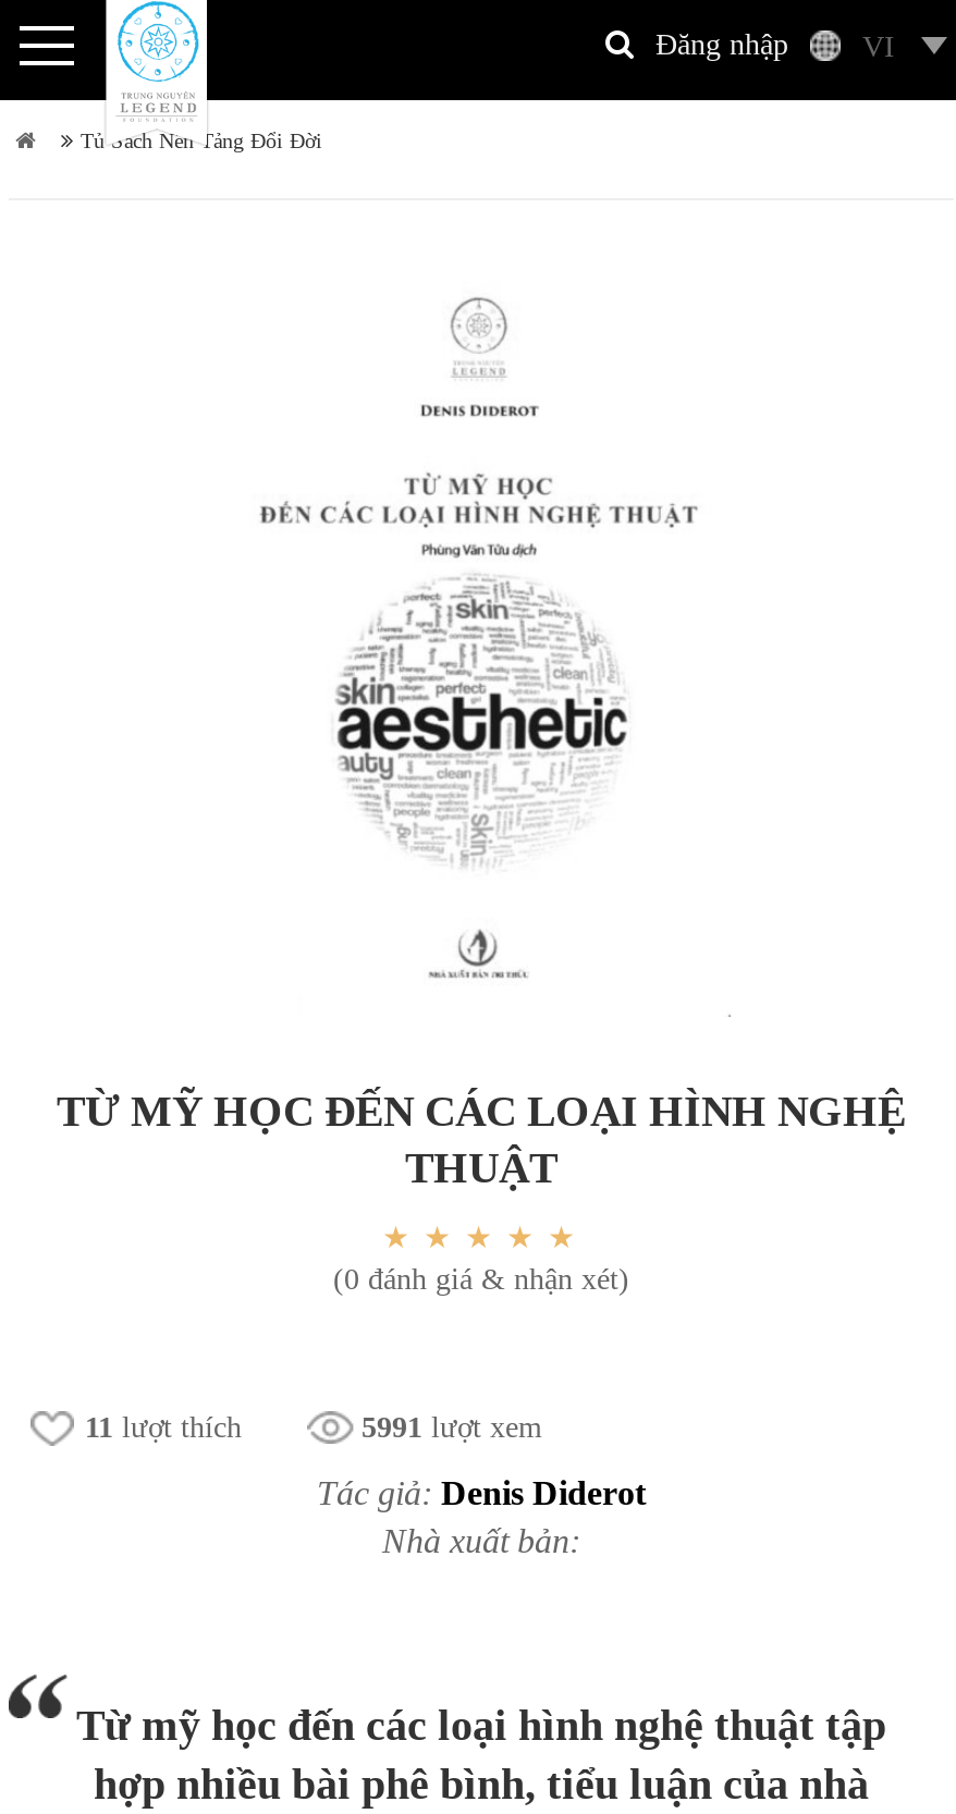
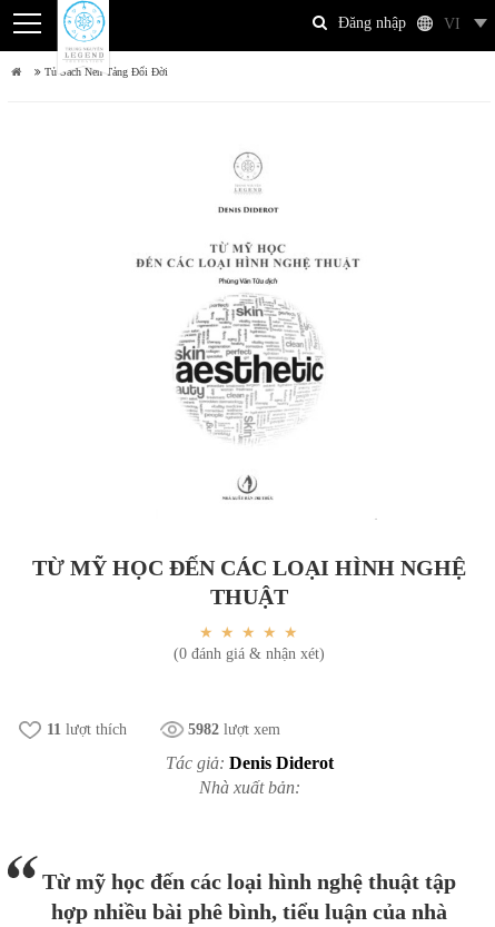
[361,1411,542,1444] 5991 lượt xem -> [188,721,280,738] 5982 lượt xem

